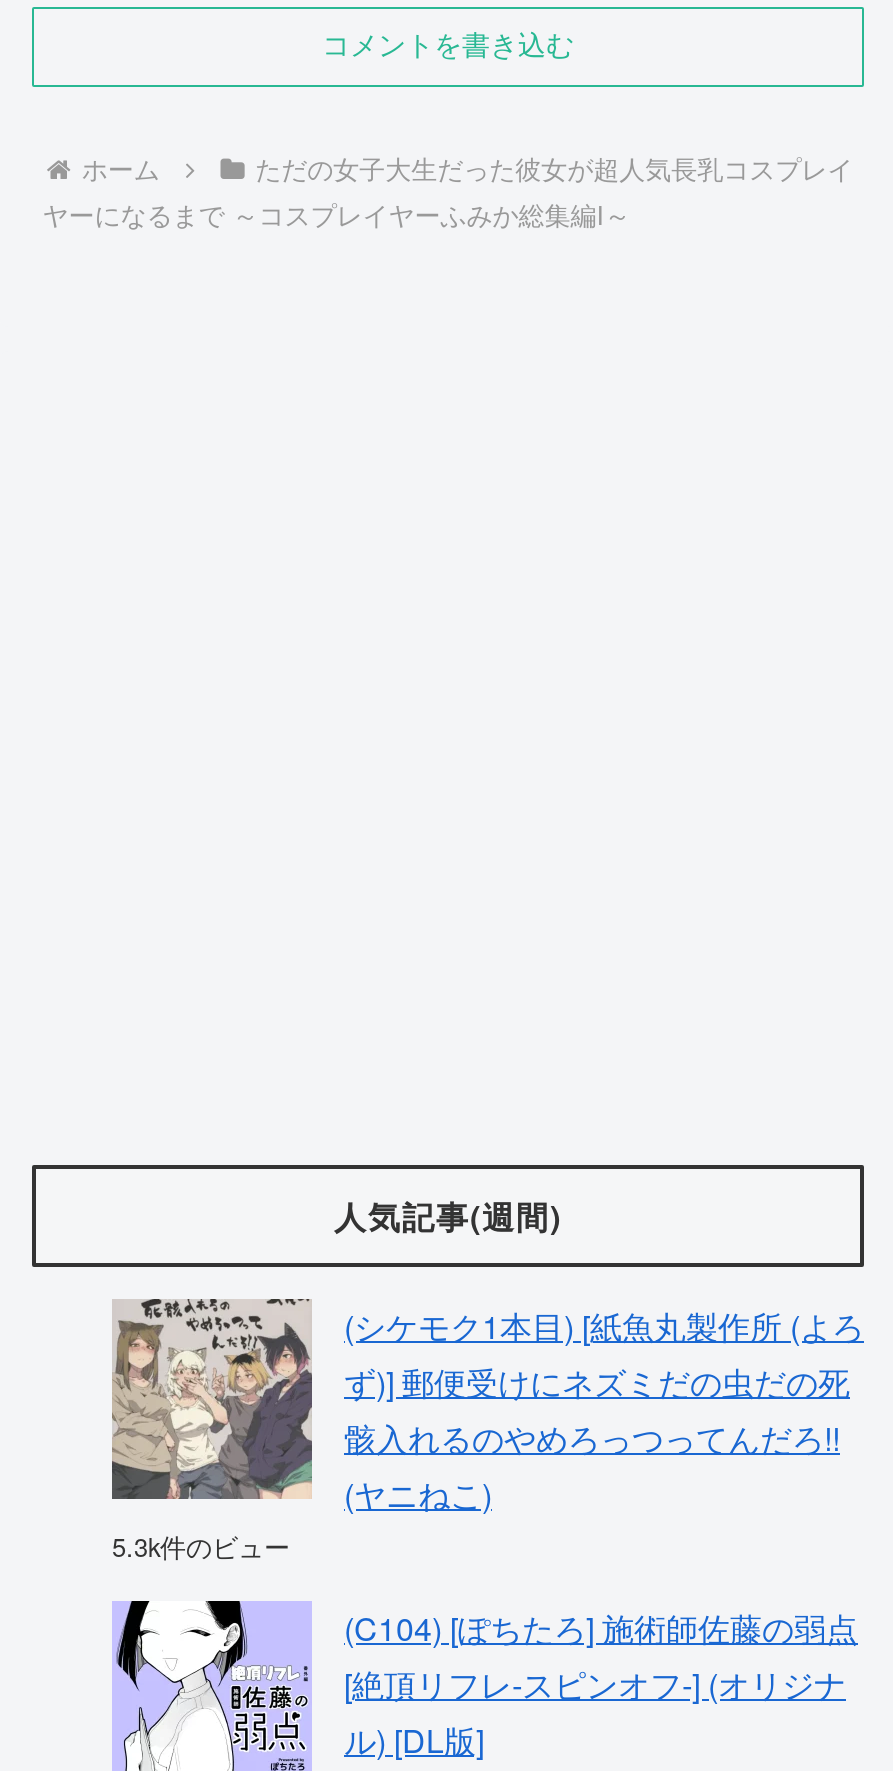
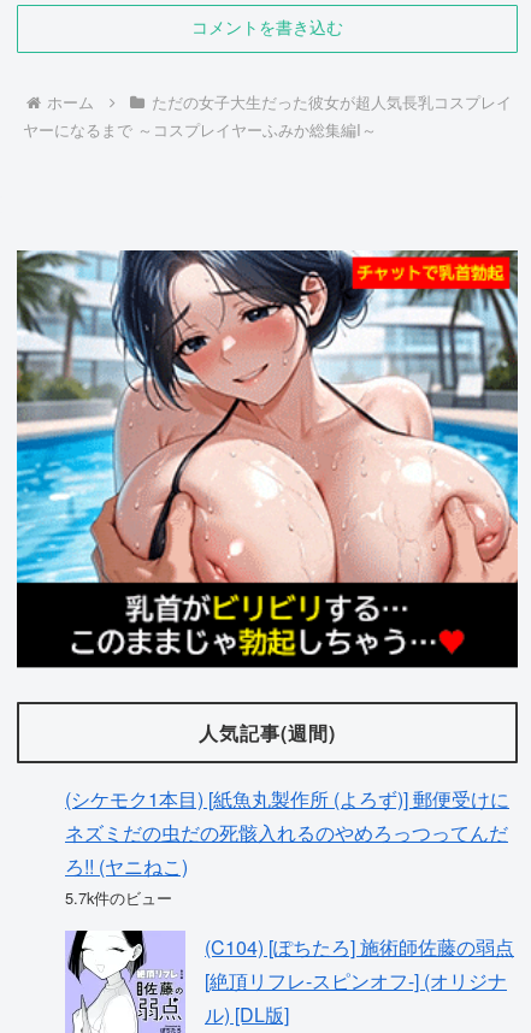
none -> [16,249,519,669] [image]
[112,1304,864,1566] (シケモク1本目) [紙魚丸製作所 (よろ | ず)] 郵便受けにネズミだの虫だの死 | 骸入れるのやめろっつってんだろ!! | (ヤニねこ) | 5.3k件のビュー -> [65,785,509,909] (シケモク1本目) [紙魚丸製作所 (よろず)] 郵便受けに | ネズミだの虫だの死骸入れるのやめろっつってんだ | ろ!! (ヤニねこ) | 5.7k件のビュー

